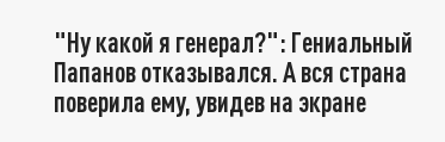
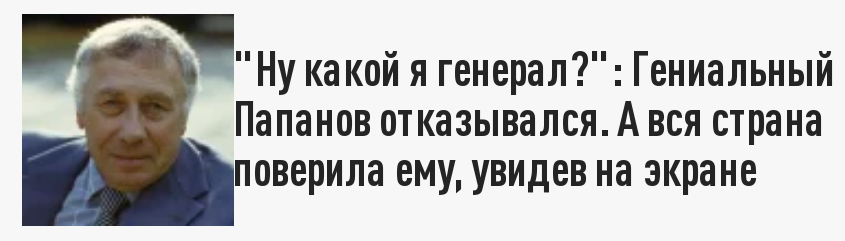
none -> [20,12,236,228] [image]

